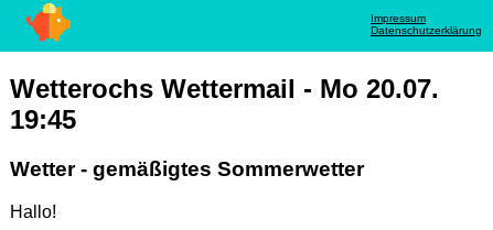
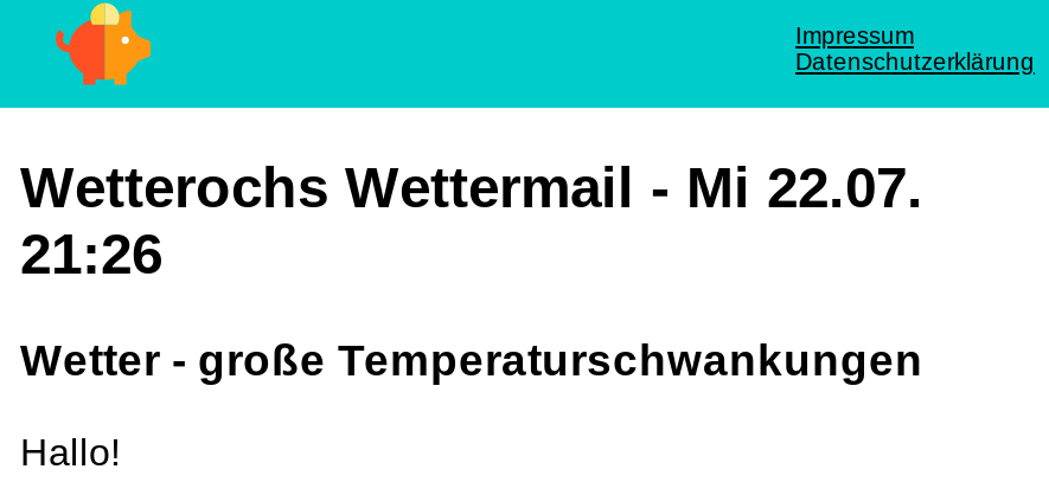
[10,74,439,103] Wetterochs Wettermail - Mo 20.07. -> [20,155,923,219] Wetterochs Wettermail - Mi 22.07.
[10,104,76,134] 19:45 -> [20,221,162,285] 21:26
[10,157,364,180] Wetter - gemäßigtes Sommerwetter -> [20,335,923,384] Wetter - große Temperaturschwankungen

